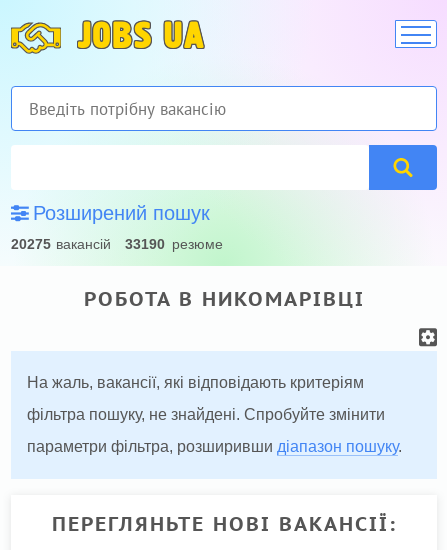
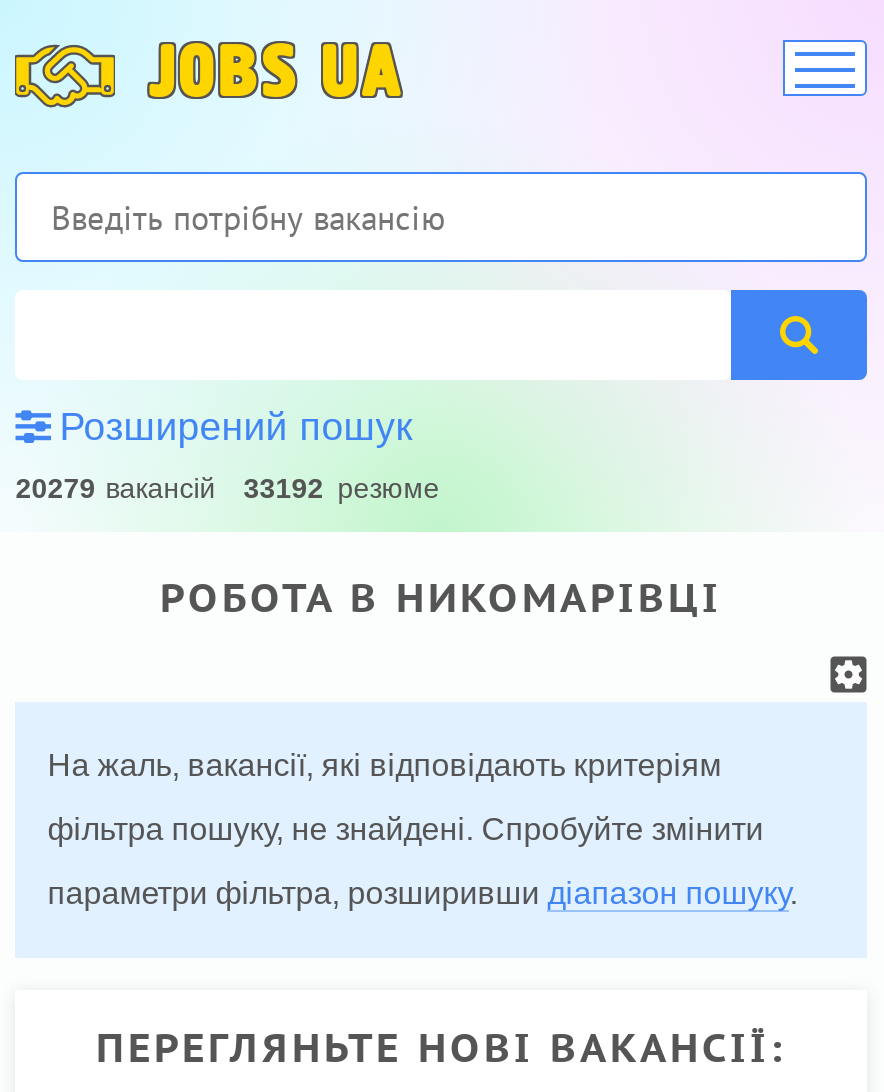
[11,236,111,252] 20275 вакансій -> [15,472,215,504] 20279 вакансій
[125,236,223,252] 33190 резюме -> [243,472,439,504] 33192 резюме

